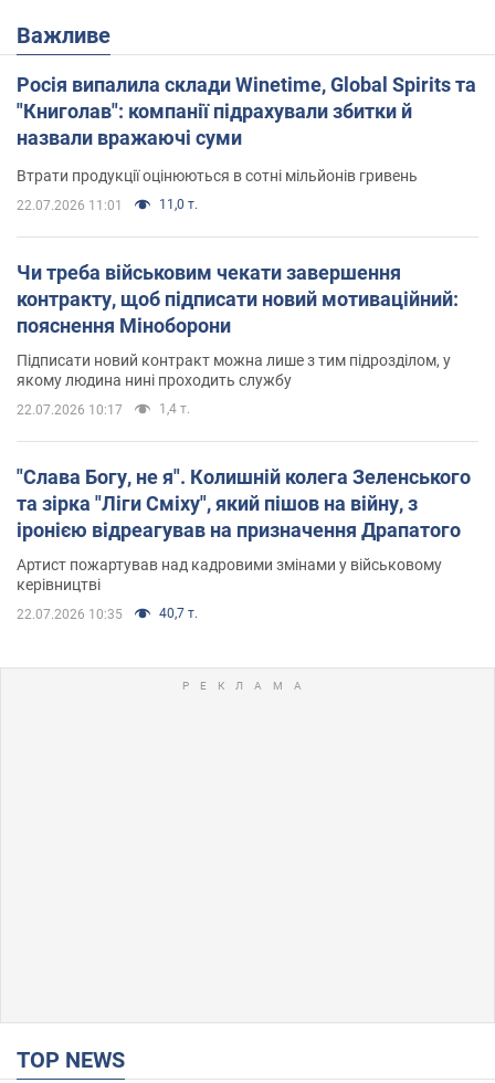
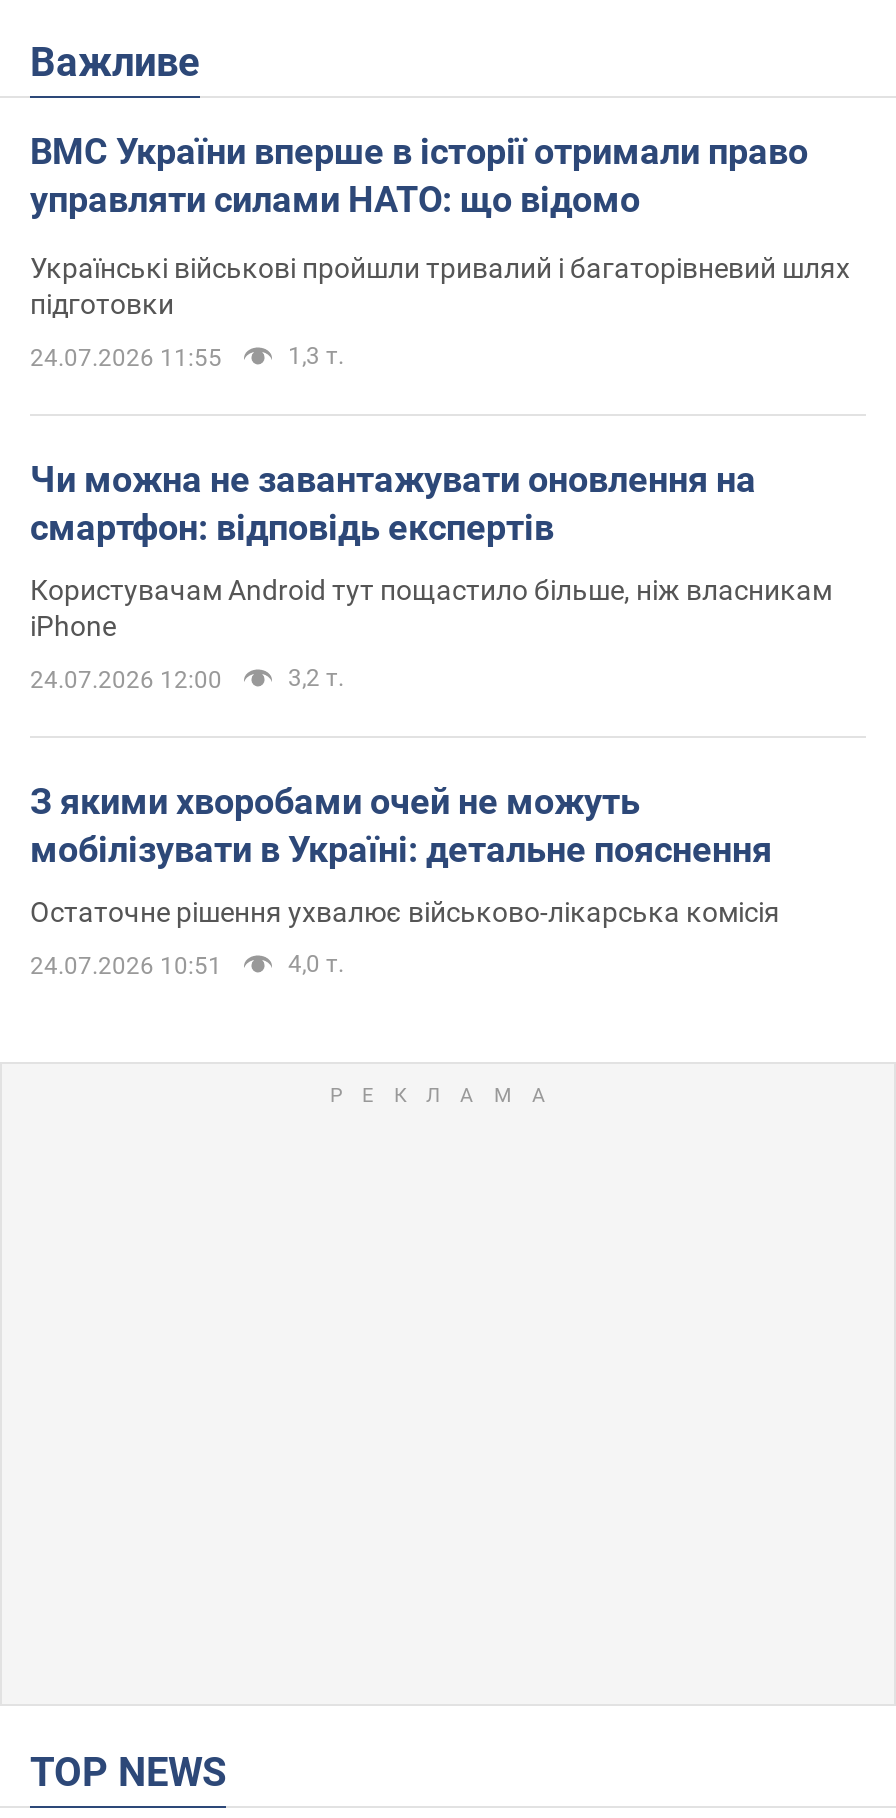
[17,73,476,149] Росія випалила склади Winetime, Global Spirits та | "Книголав": компанії підрахували збитки й | назвали вражаючі суми -> [30,129,808,219] ВМС України вперше в історії отримали право | управляти силами НАТО: що відомо
[17,167,418,184] Втрати продукції оцінюються в сотні мільйонів гривень -> [30,251,850,319] Українські військові пройшли тривалий і багаторівневий шлях | підготовки
[17,196,198,213] 22.07.2026 11:01 | 11,0 т. -> [30,341,344,371] 24.07.2026 11:55 | 1,3 т.
[17,260,459,337] Чи треба військовим чекати завершення | контракту, щоб підписати новий мотиваційний: | пояснення Міноборони -> [30,457,756,547] Чи можна не завантажувати оновлення на | смартфон: відповідь експертів
[17,351,451,389] Підписати новий контракт можна лише з тим підрозділом, у | якому людина нині проходить службу -> [30,573,832,641] Користувачам Android тут пощастило більше, ніж власникам | iPhone
[17,401,190,417] 22.07.2026 10:17 | 1,4 т. -> [30,663,344,693] 24.07.2026 12:00 | 3,2 т.
[17,465,471,541] "Слава Богу, не я". Колишній колега Зеленського | та зірка "Ліги Сміху", який пішов на війну, з | іронією відреагував на призначення Драпатого -> [30,779,772,869] З якими хворобами очей не можуть | мобілізувати в Україні: детальне пояснення
[17,556,442,593] Артист пожартував над кадровими змінами у військовому | керівництві -> [30,895,780,927] Остаточне рішення ухвалює військово-лікарська комісія
[17,605,198,622] 22.07.2026 10:35 | 40,7 т. -> [30,949,344,979] 24.07.2026 10:51 | 4,0 т.

